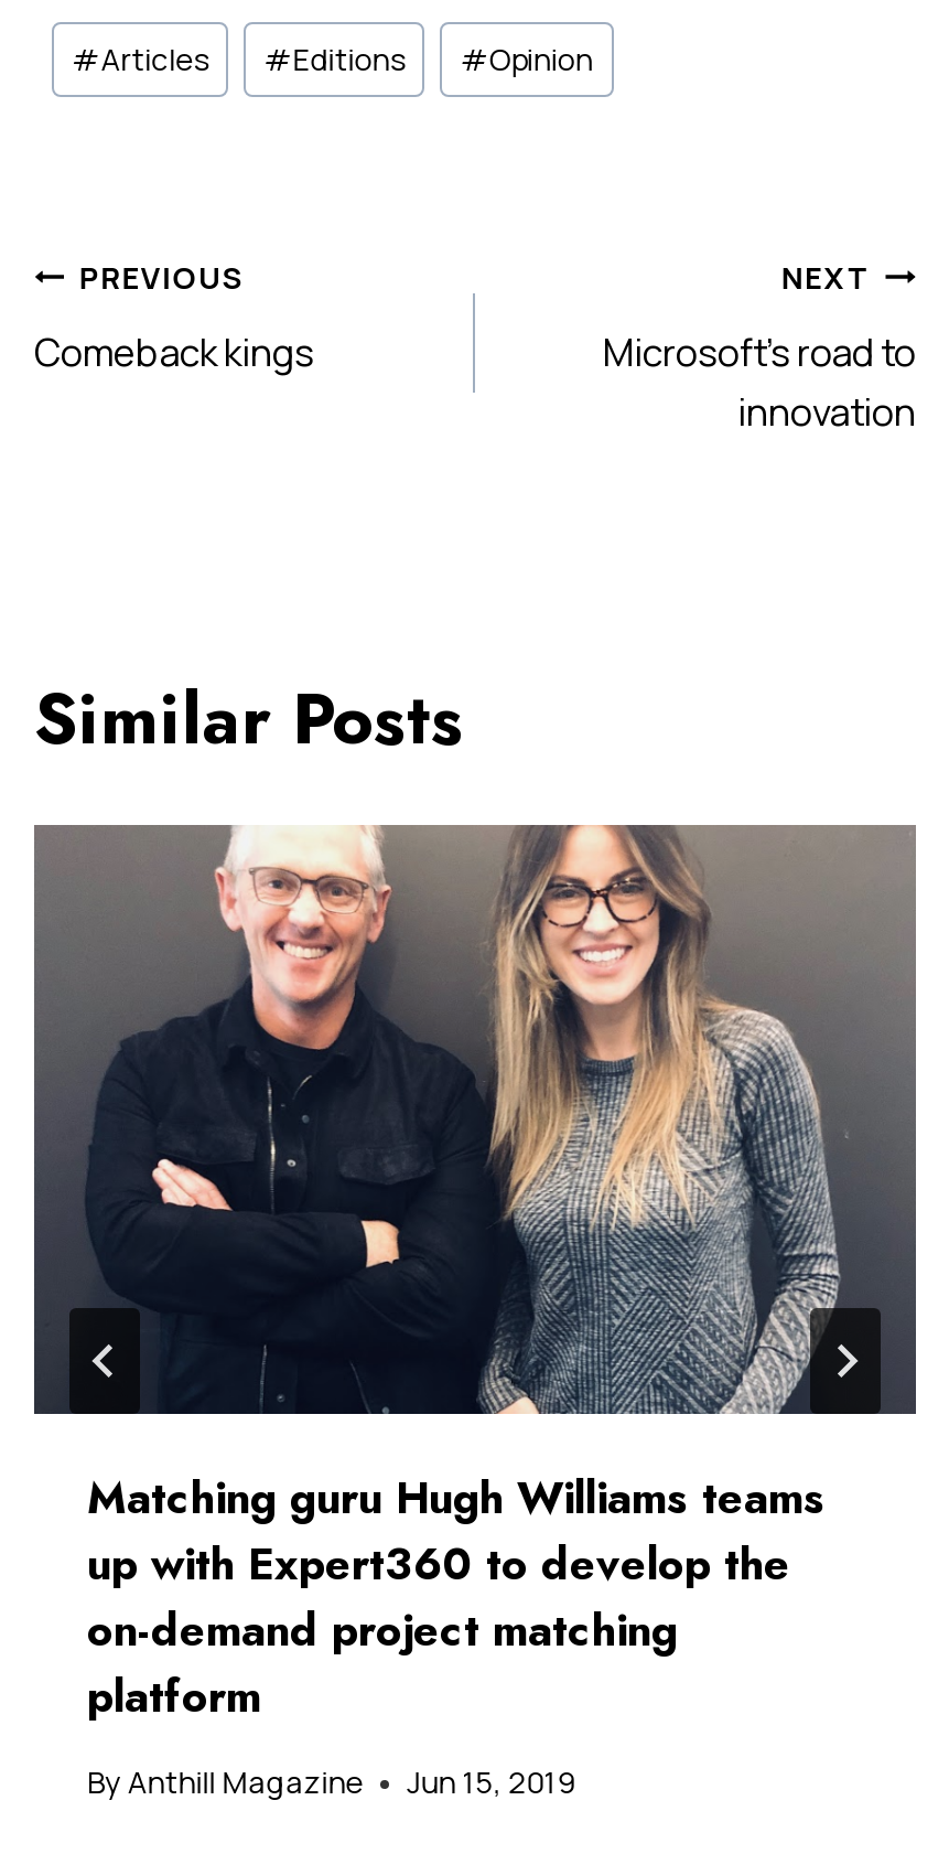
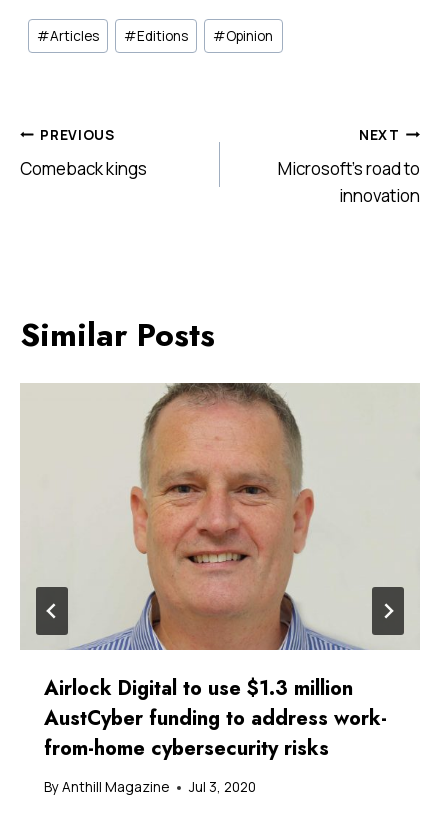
[32,825,916,1729] [image] | Matching guru Hugh Williams teams | up with Expert360 to develop the | on-demand project matching | platform -> [20,383,420,763] [image] | Airlock Digital to use $1.3 million | AustCyber funding to address work- | from-home cybersecurity risks
[87,1764,577,1803] By Anthill Magazine Jun 15, 2019 -> [44,778,256,796] By Anthill Magazine Jul 3, 2020

